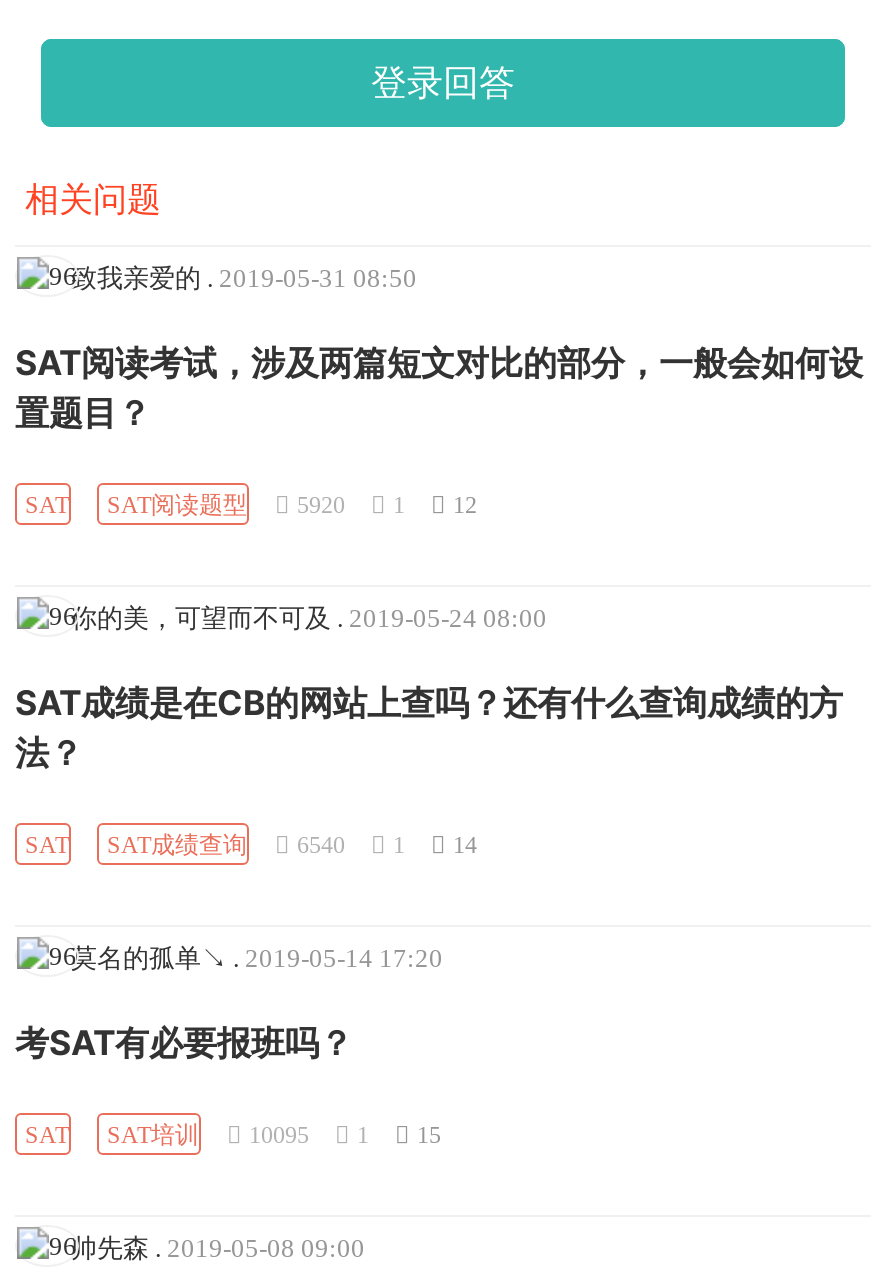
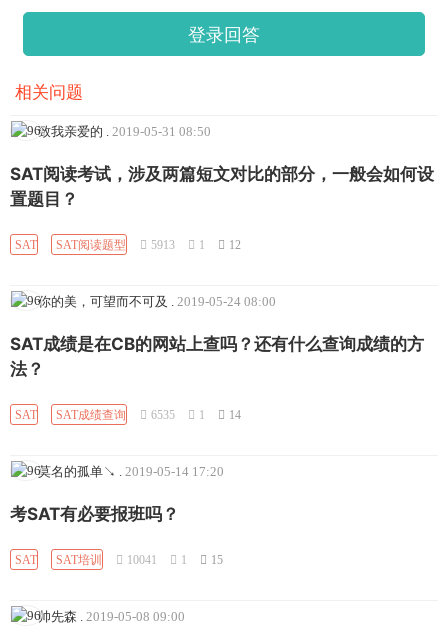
[25,490,477,518] SAT SAT阅读题型 5920 1 12 -> [15,238,241,252] SAT SAT阅读题型 5913 1 12
[25,830,477,858] SAT SAT成绩查询 6540 1 14 -> [15,408,241,422] SAT SAT成绩查询 6535 1 14
[25,1120,441,1148] SAT SAT培训 10095 1 15 -> [15,553,223,567] SAT SAT培训 10041 1 15

